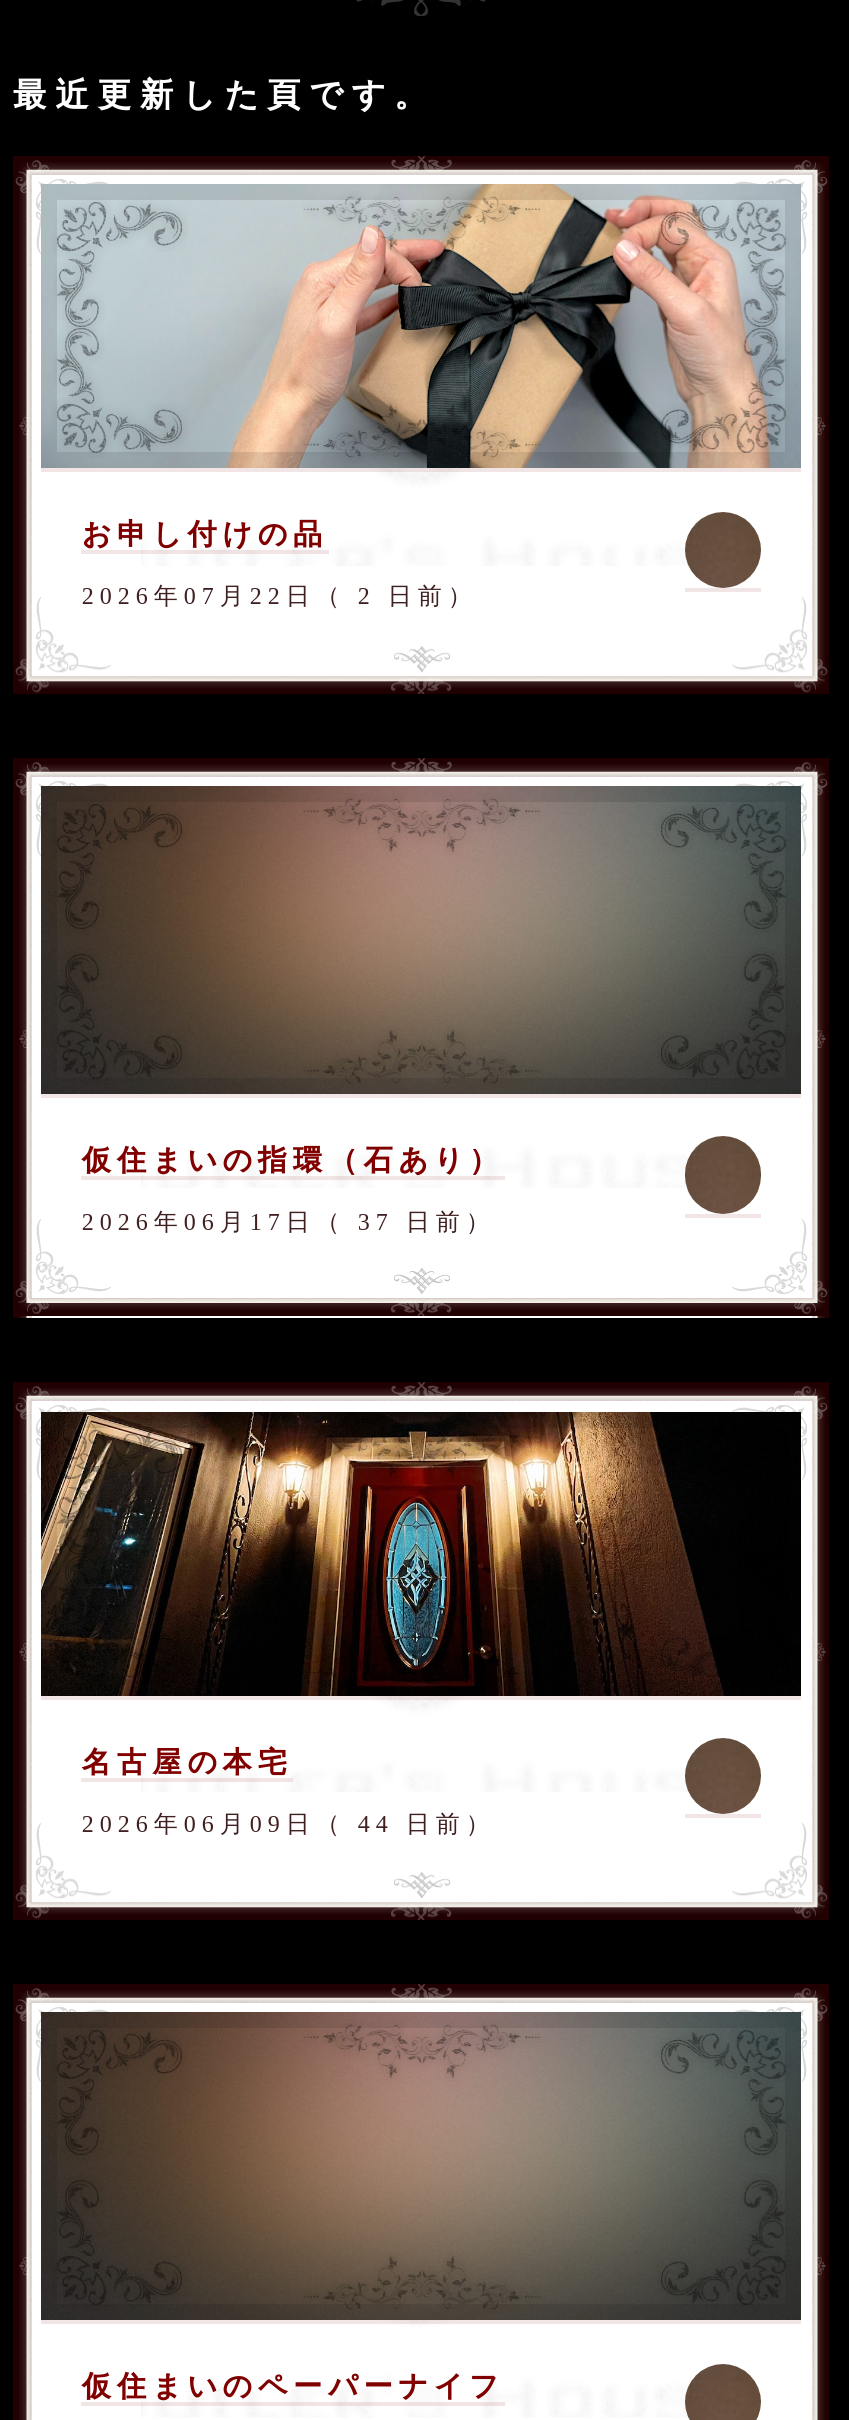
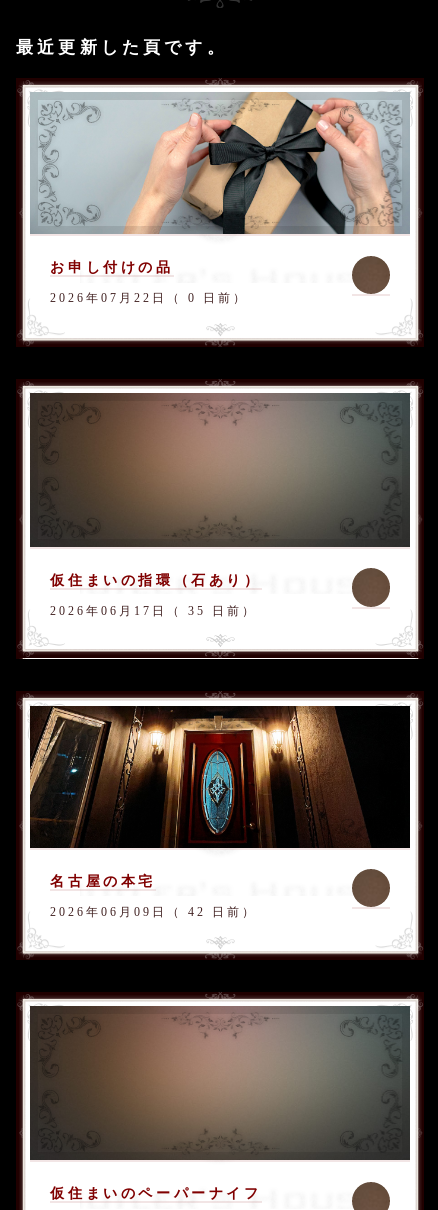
[82,582,478,610] 2026年07月22日（ 2 日前） -> [50,291,248,305] 2026年07月22日（ 0 日前）
[82,1208,496,1236] 2026年06月17日（ 37 日前） -> [50,604,257,618] 2026年06月17日（ 35 日前）
[82,1809,496,1837] 2026年06月09日（ 44 日前） -> [50,905,257,919] 2026年06月09日（ 42 日前）

